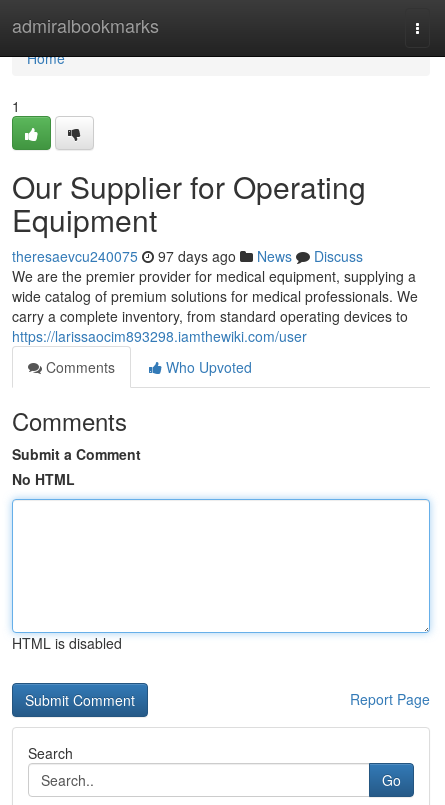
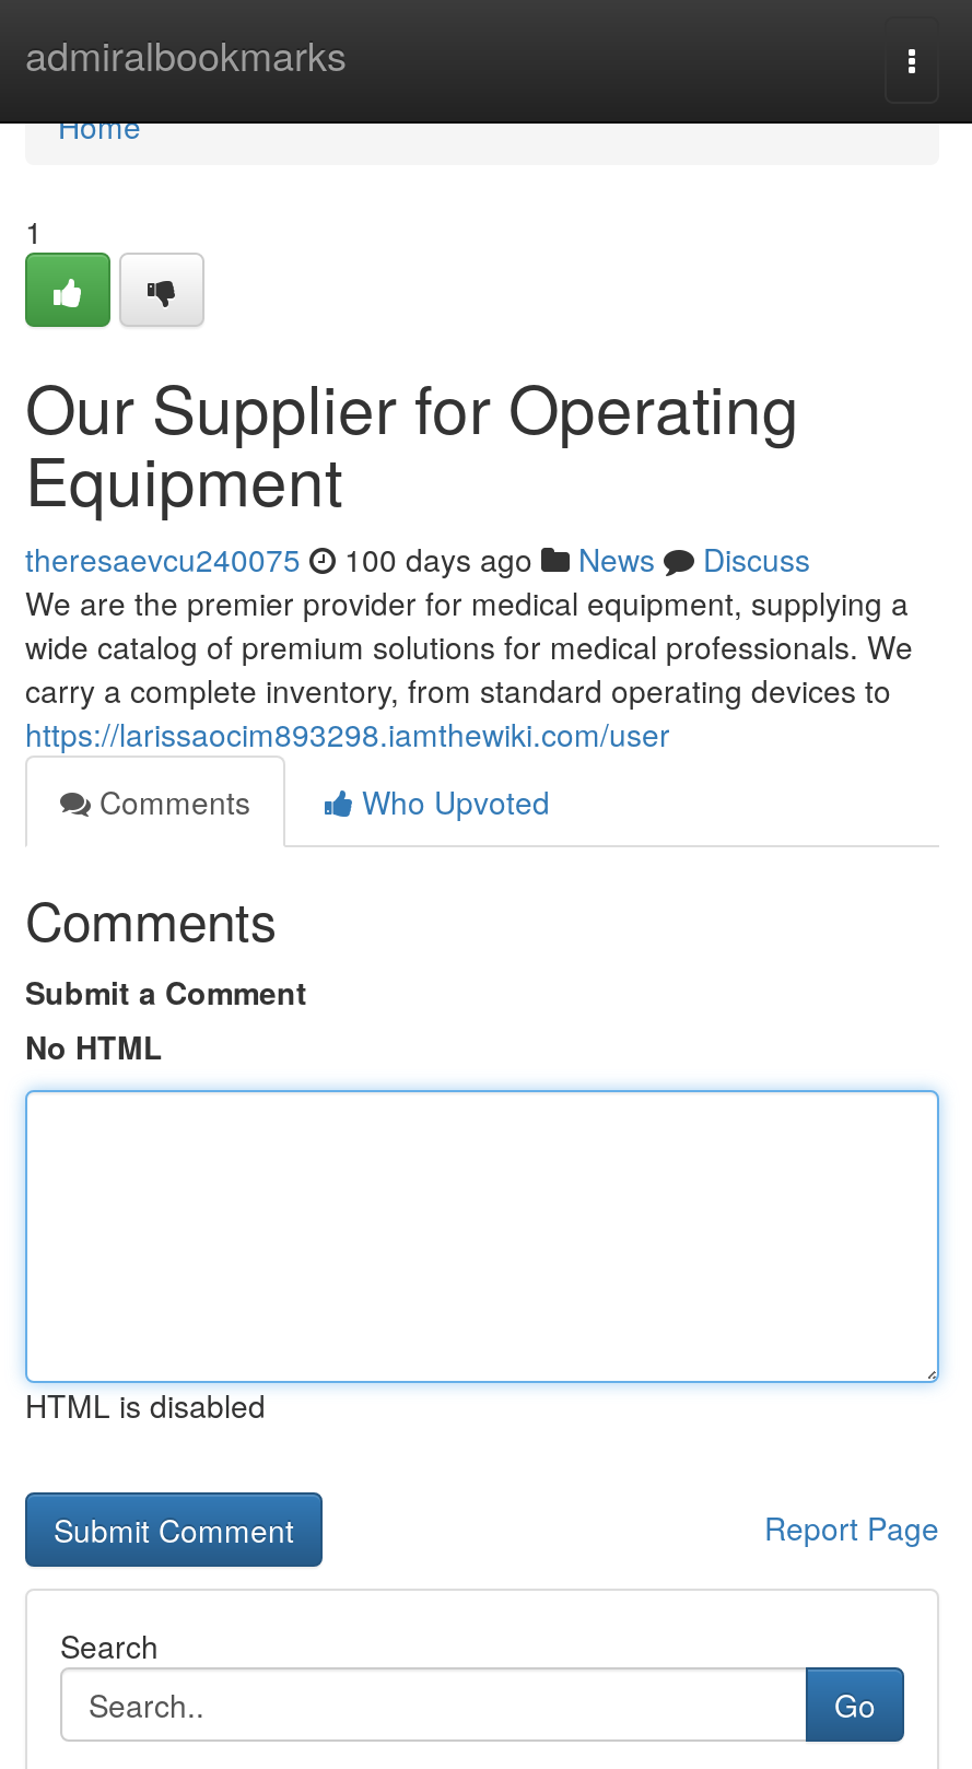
[12,246,363,266] theresaevcu240075 97 days ago News Discuss -> [25,537,810,581] theresaevcu240075 100 days ago News Discuss

